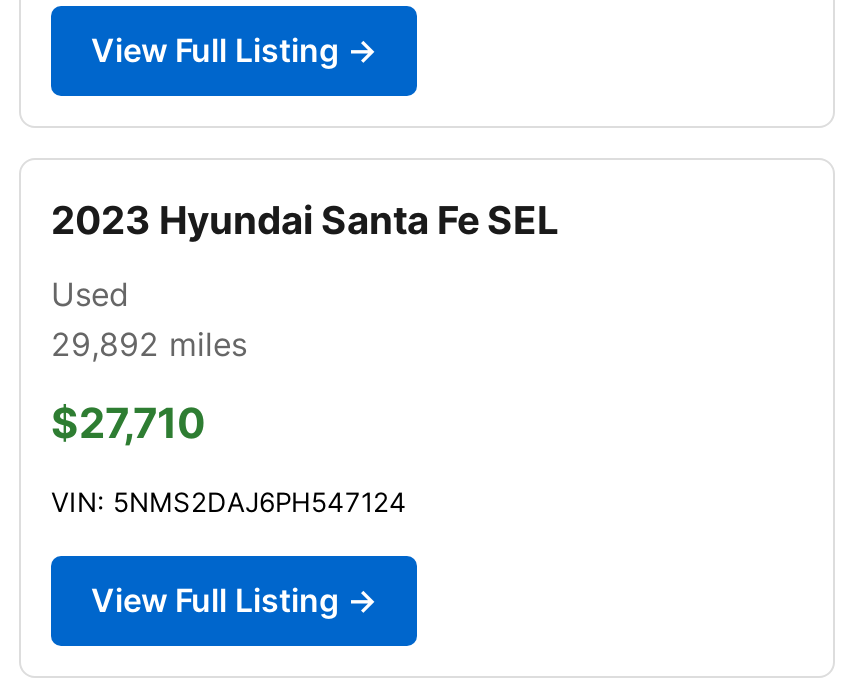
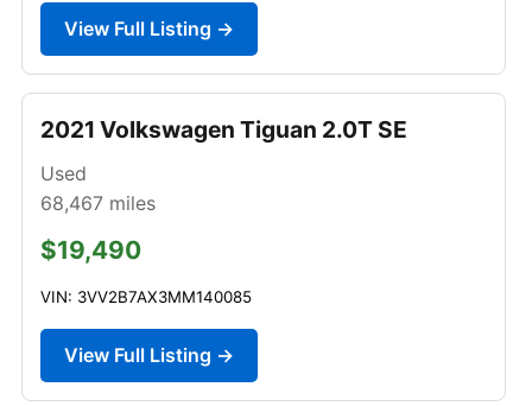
[51,196,559,244] 2023 Hyundai Santa Fe SEL -> [40,115,407,144] 2021 Volkswagen Tiguan 2.0T SE
[51,324,247,364] 29,892 miles -> [40,191,156,215] 68,467 miles
[51,398,205,448] $27,710 -> [40,235,141,265] $19,490
[51,486,407,518] VIN: 5NMS2DAJ6PH547124 -> [40,287,252,306] VIN: 3VV2B7AX3MM140085

